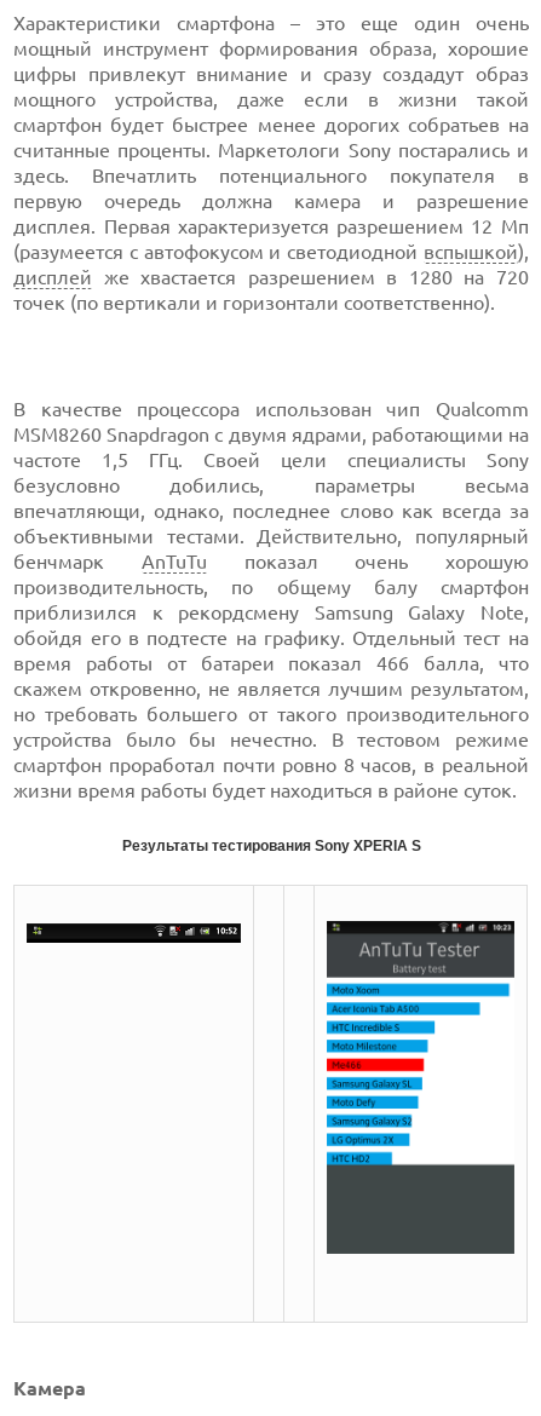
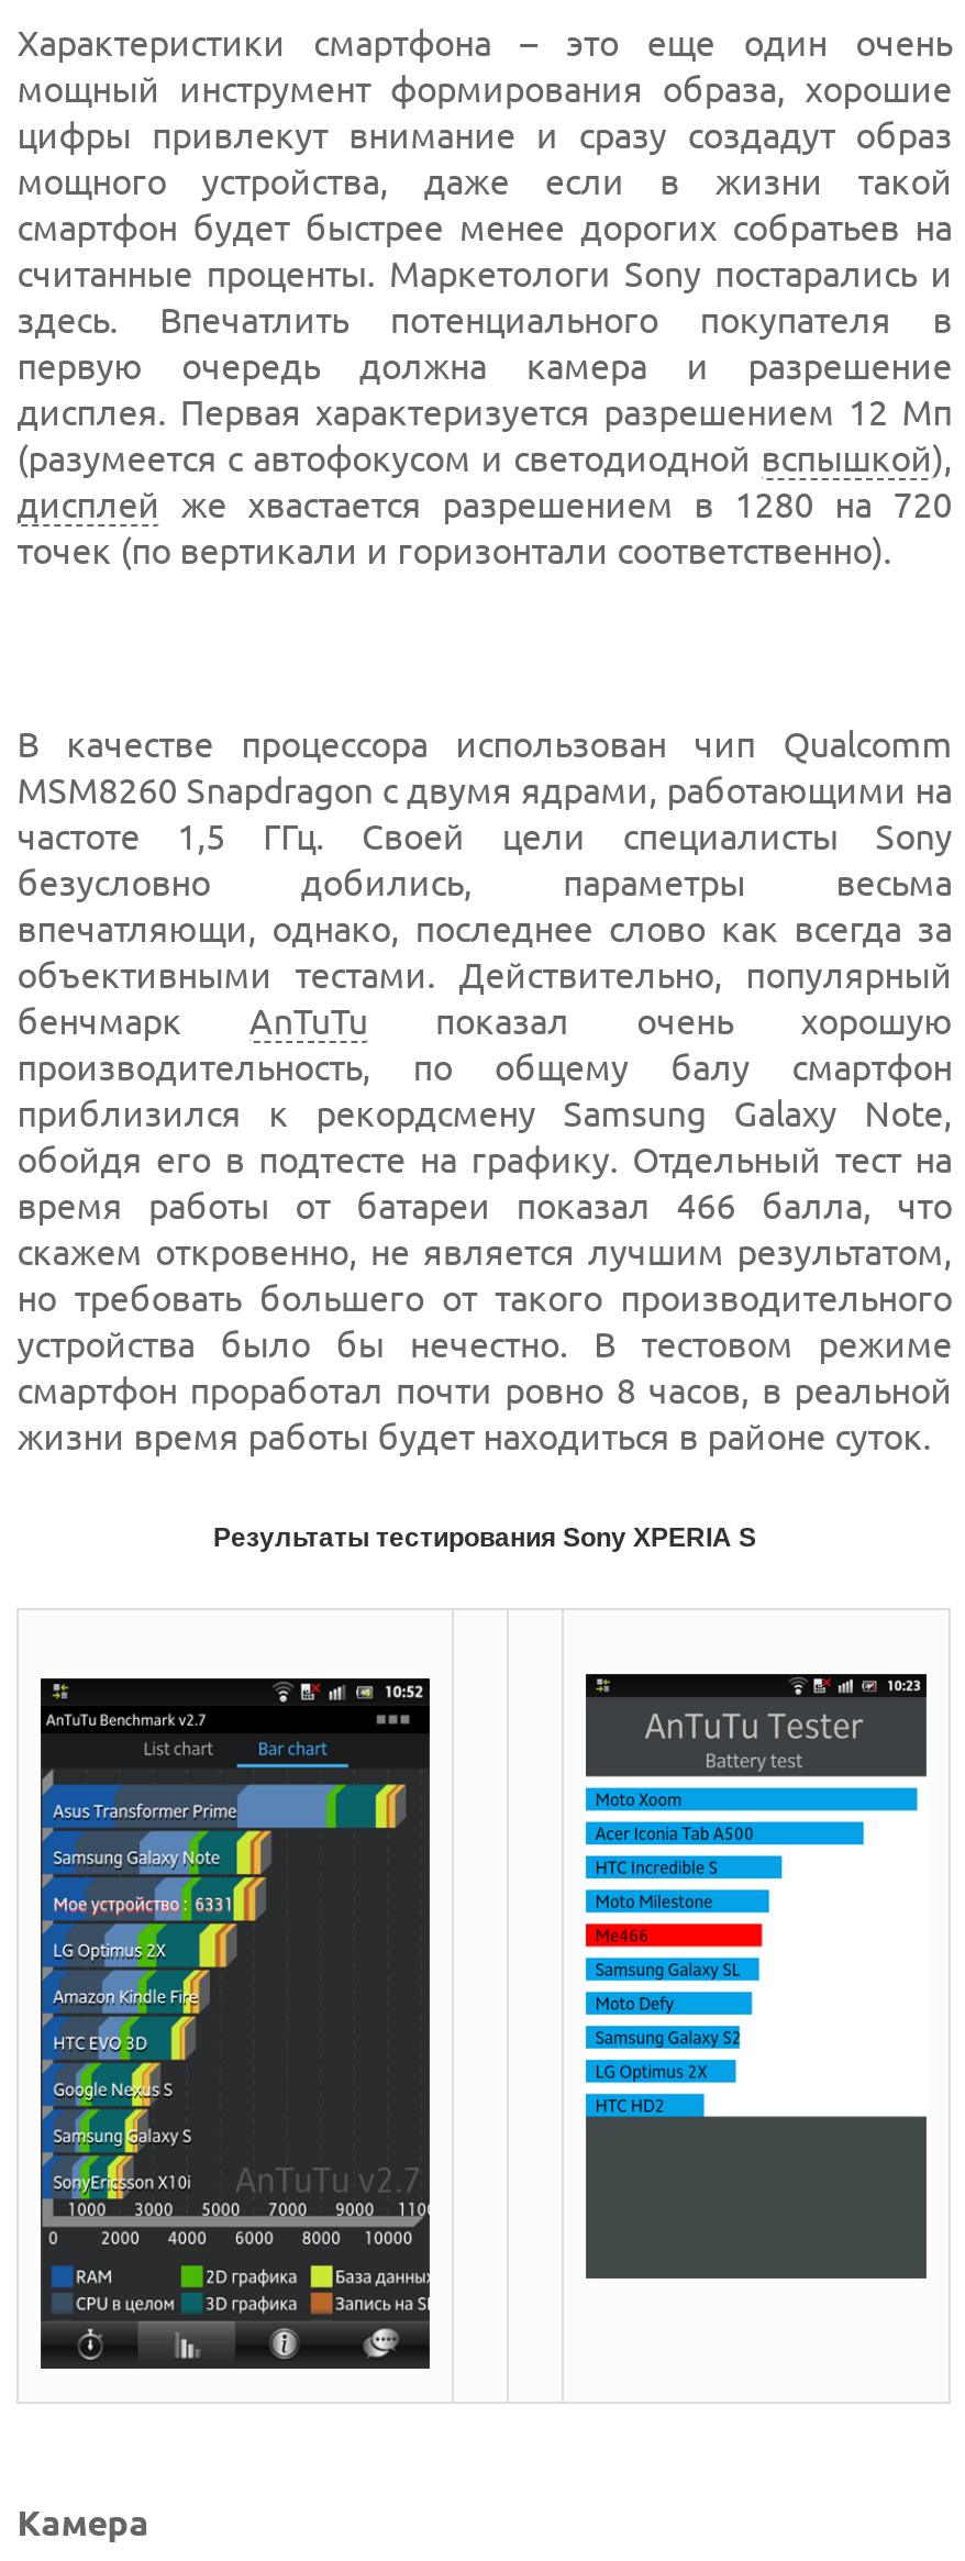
none -> [38,1714,432,2371] [image]

